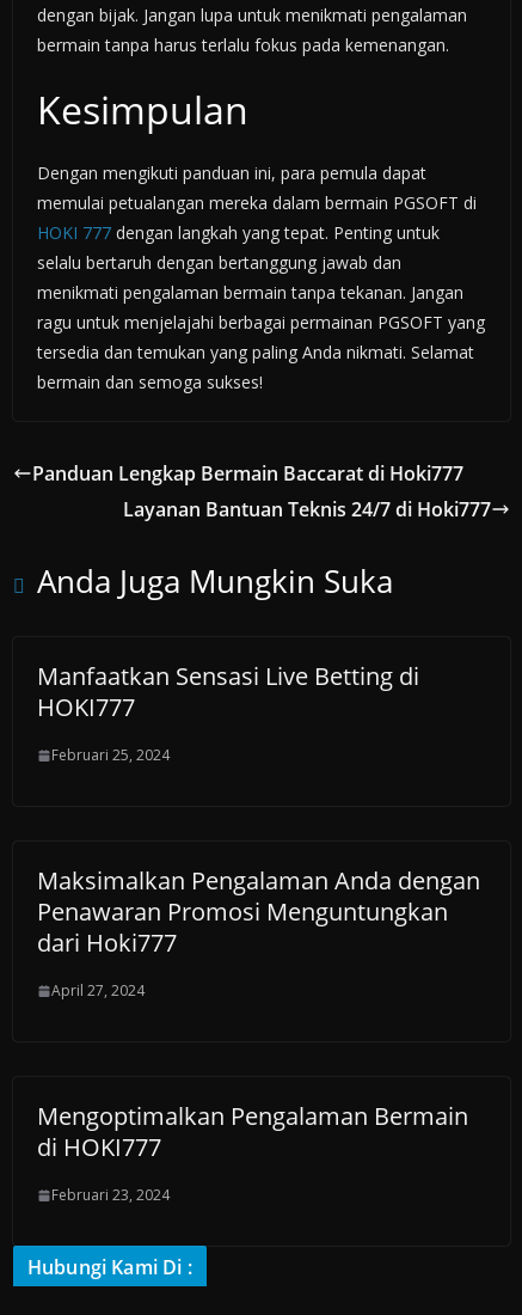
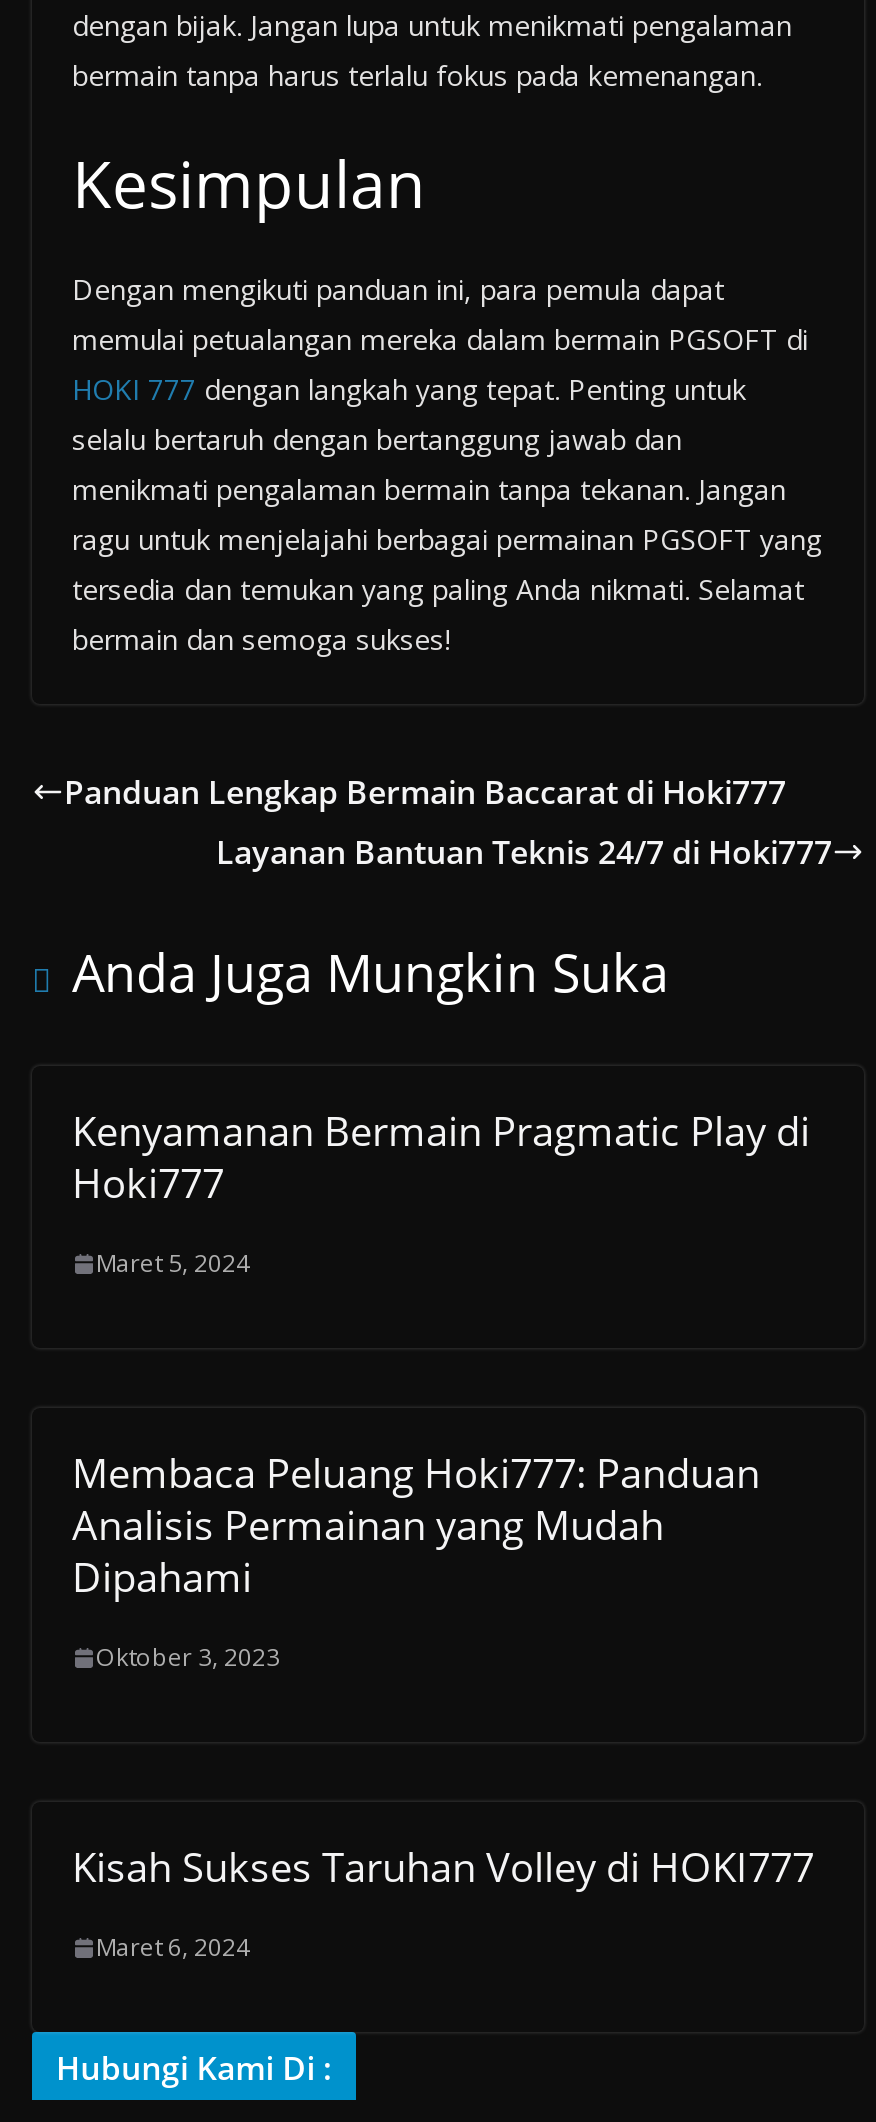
[37,660,419,723] Manfaatkan Sensasi Live Betting di | HOKI777 -> [72,1104,810,1210] Kenyamanan Bermain Pragmatic Play di | Hoki777
[51,745,170,765] Februari 25, 2024 -> [96,1246,250,1280] Maret 5, 2024
[37,864,480,959] Maksimalkan Pengalaman Anda dengan | Penawaran Promosi Menguntungkan | dari Hoki777 -> [72,1446,760,1604] Membaca Peluang Hoki777: Panduan | Analisis Permainan yang Mudah | Dipahami
[51,980,145,1001] April 27, 2024 -> [96,1640,280,1674] Oktober 3, 2023
[37,1100,468,1163] Mengoptimalkan Pengalaman Bermain | di HOKI777 -> [72,1840,814,1894] Kisah Sukses Taruhan Volley di HOKI777
[51,1185,170,1205] Februari 23, 2024 -> [96,1930,250,1964] Maret 6, 2024

